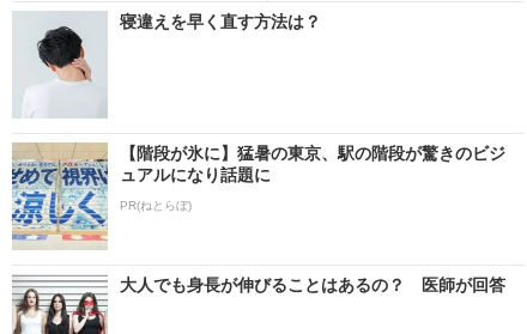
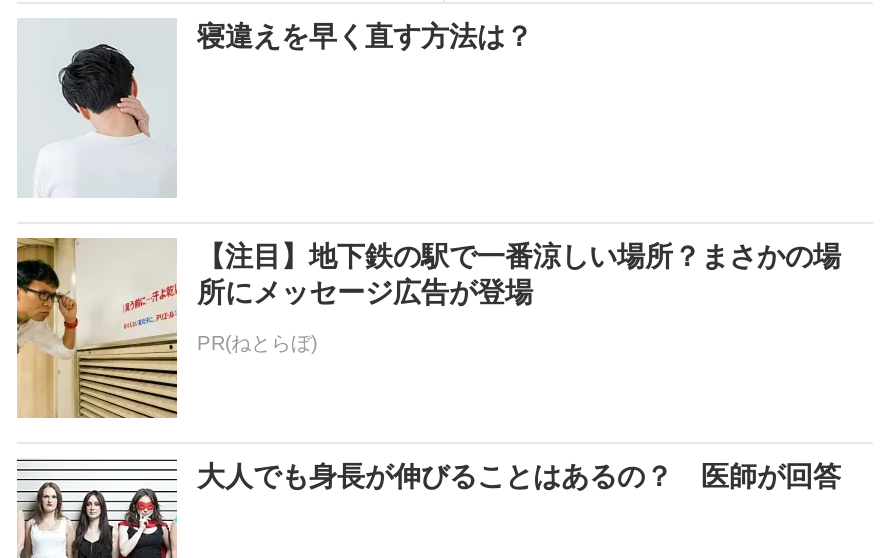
[11,144,505,249] [image] | 【階段が氷に】猛暑の東京、駅の階段が驚きのビジ | ュアルになり話題に -> [15,238,841,418] [image] | 【注目】地下鉄の駅で一番涼しい場所？まさかの場 | 所にメッセージ広告が登場

